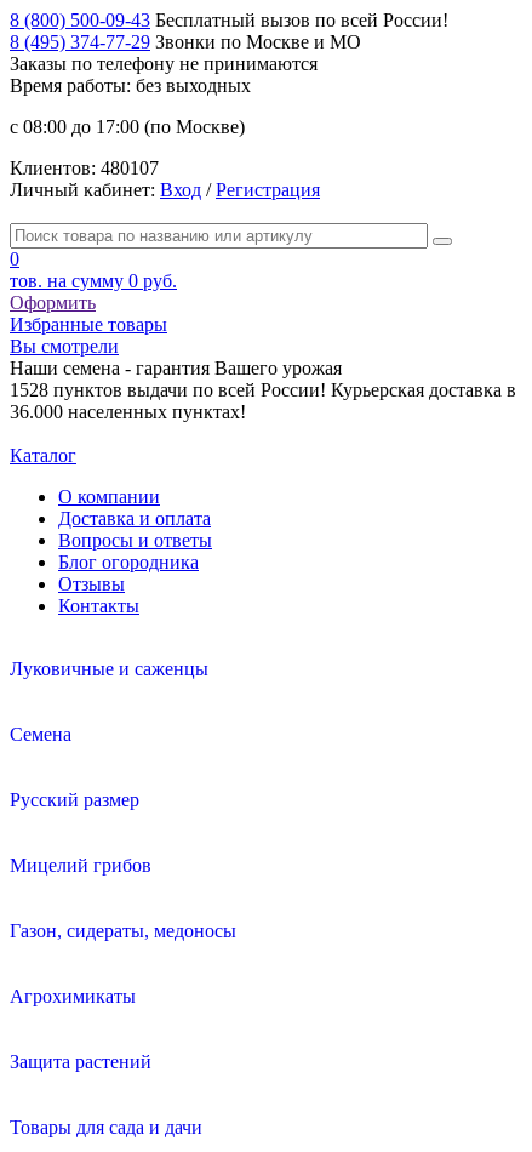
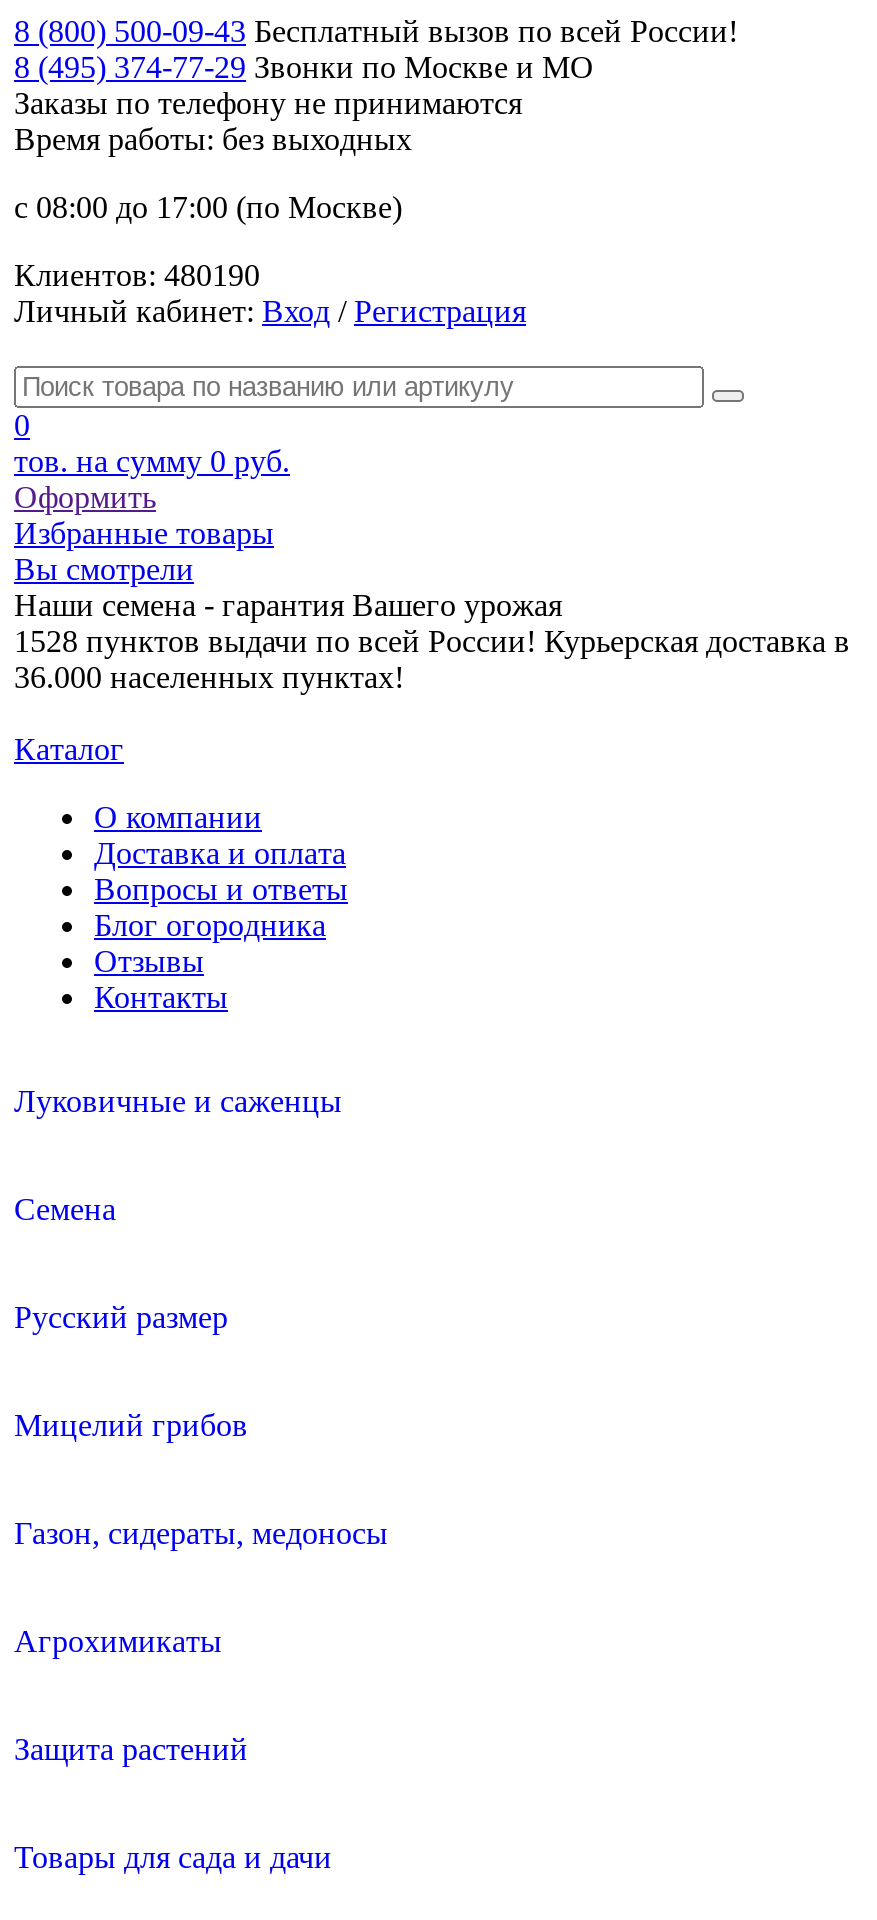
[10,158,159,178] Клиентов: 480107 -> [14,258,260,292] Клиентов: 480190

